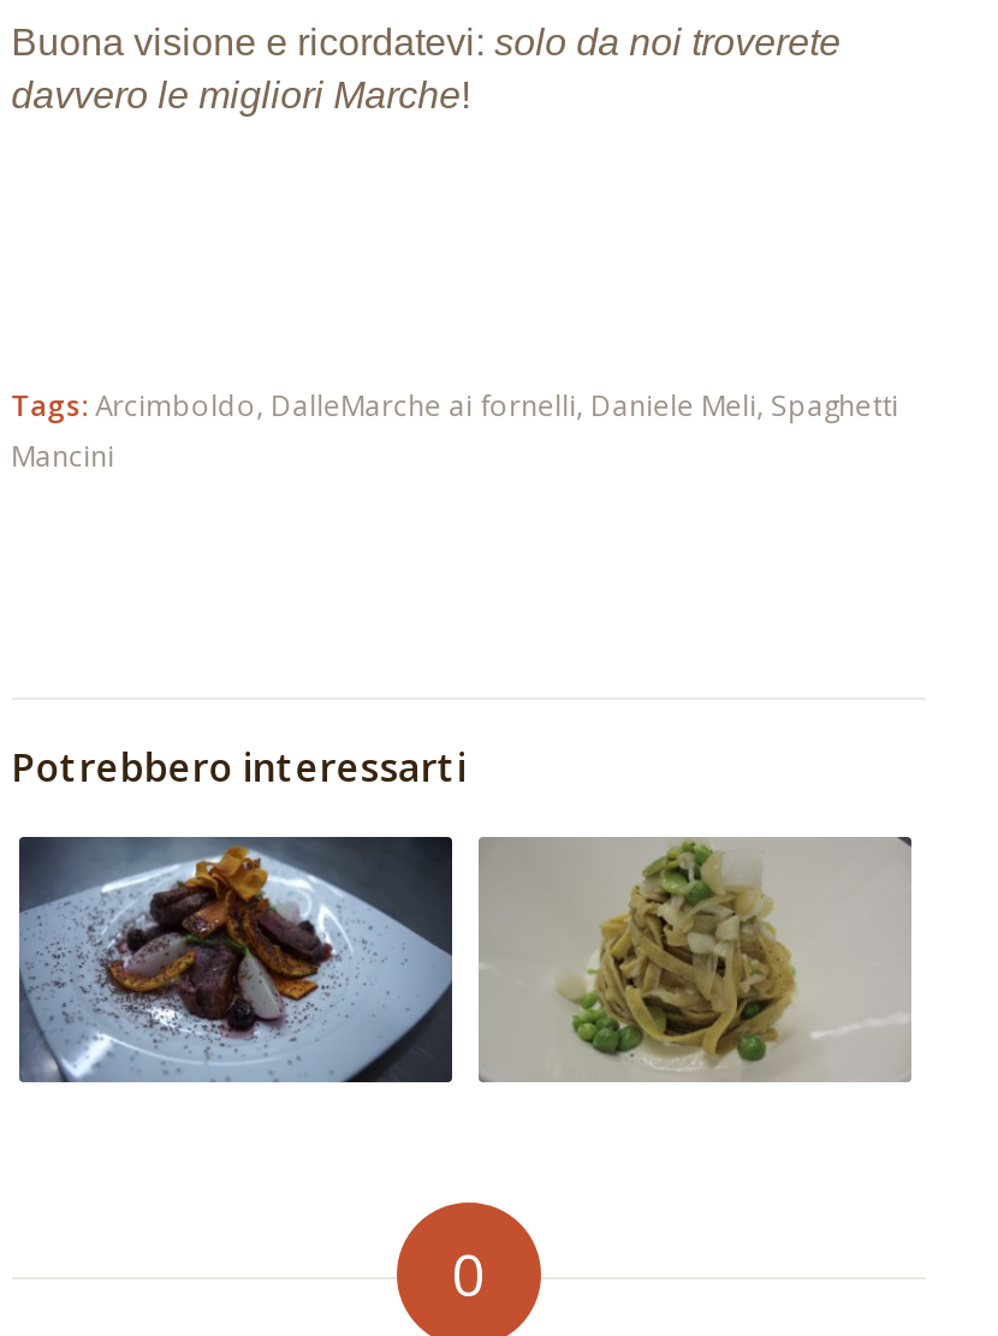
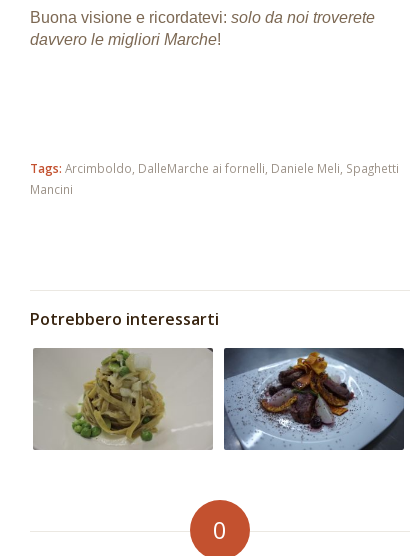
[19,837,452,1085] [image] -> [33,348,213,450] [image]
[479,835,911,1085] [image] -> [224,347,404,450] [image]

